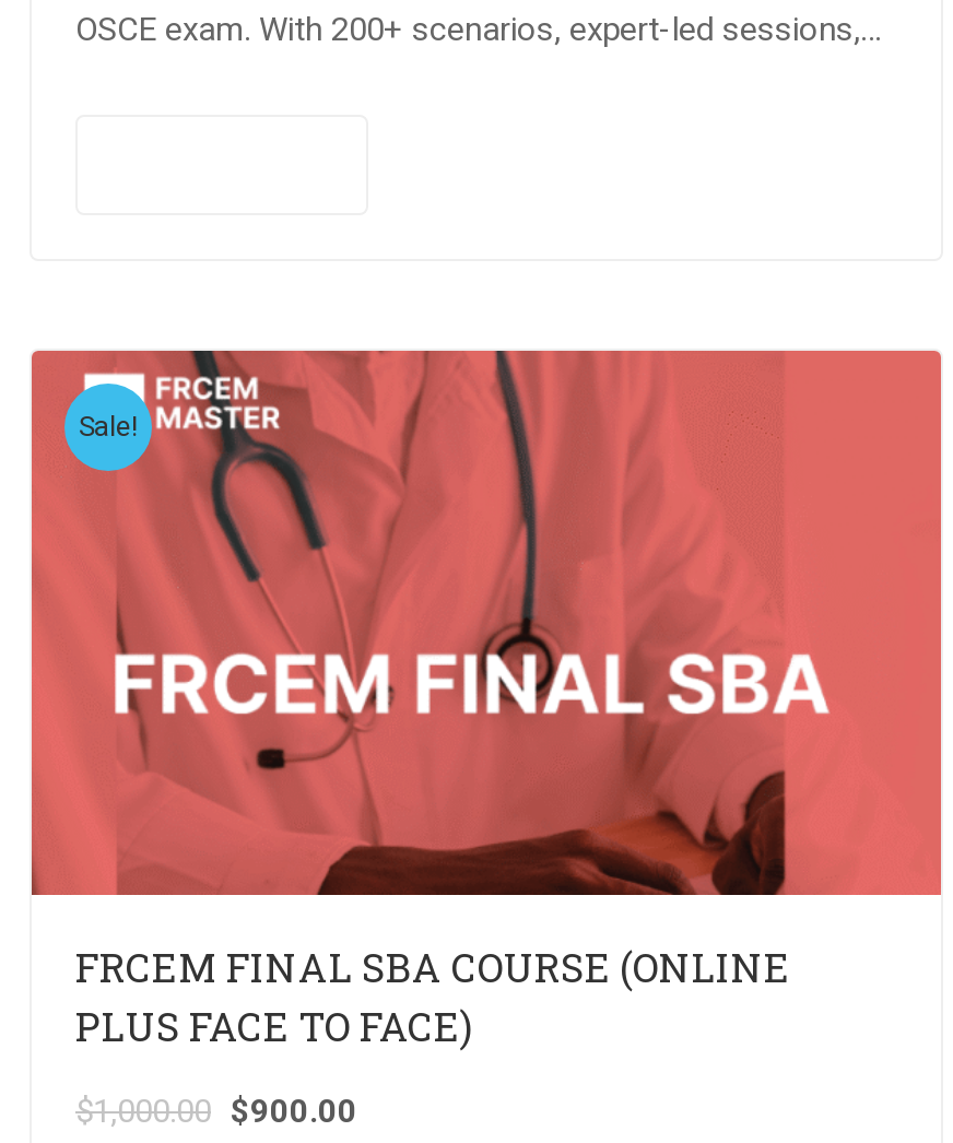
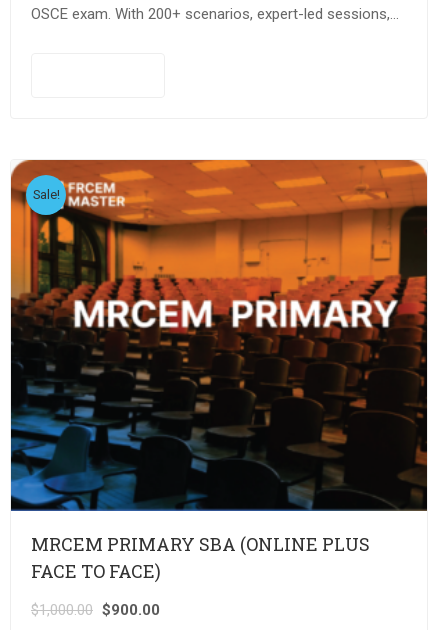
[30,350,943,1053] [image] | FRCEM FINAL SBA COURSE (ONLINE | PLUS FACE TO FACE) -> [10,159,428,583] [image] | MRCEM PRIMARY SBA (ONLINE PLUS | FACE TO FACE)

